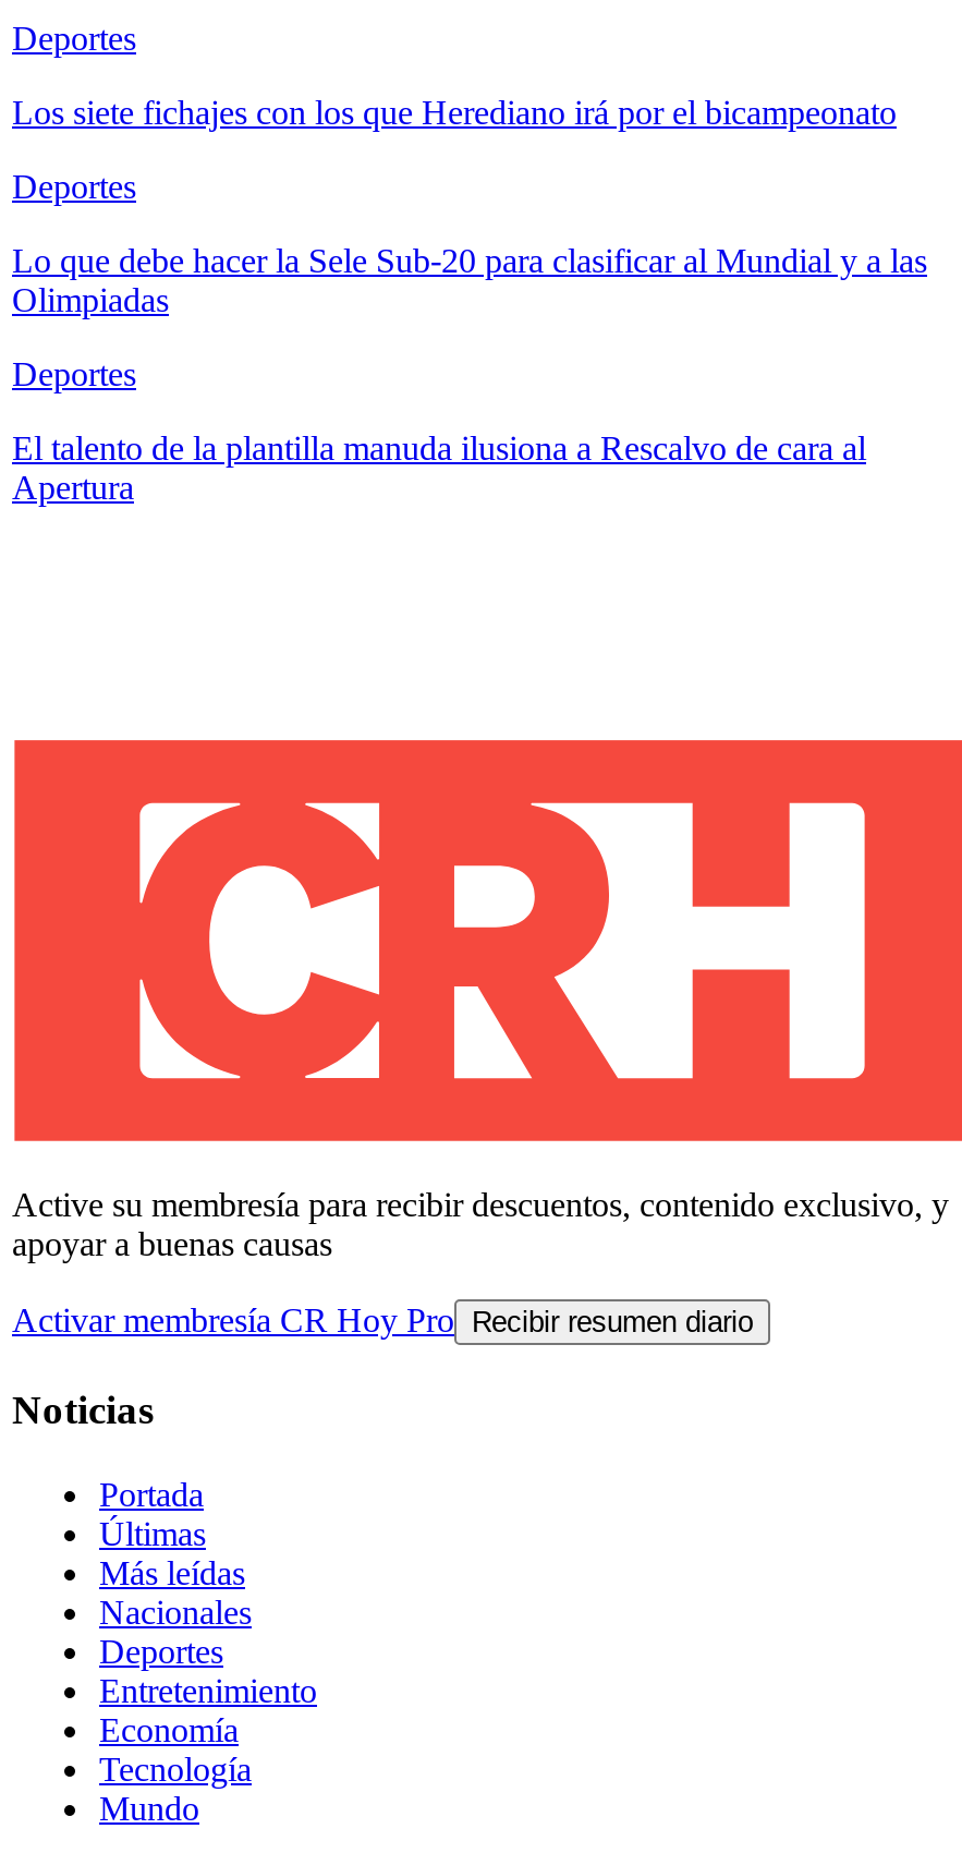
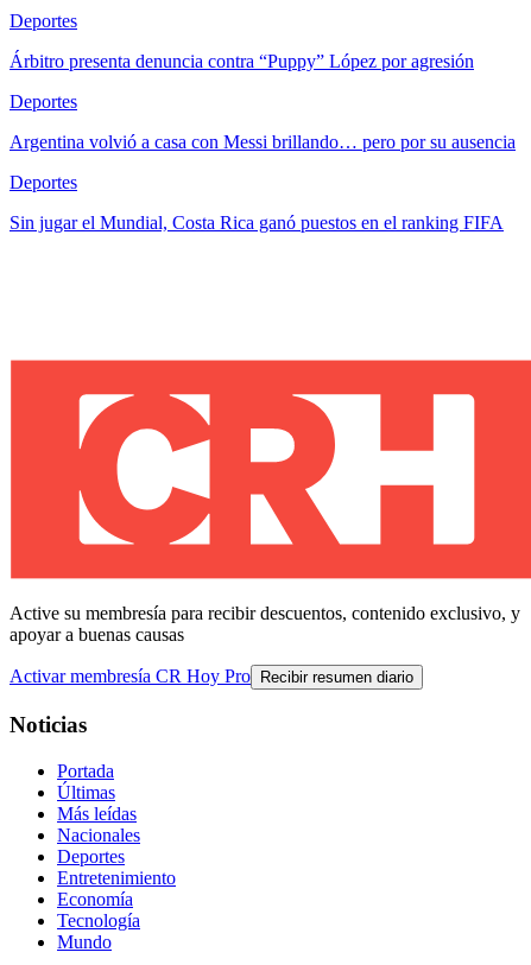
[12,94,897,131] Los siete fichajes con los que Herediano irá por el bicampeonato -> [10,51,474,71] Árbitro presenta denuncia contra “Puppy” López por agresión
[12,242,927,318] Lo que debe hacer la Sele Sub-20 para clasificar al Mundial y a las | Olimpiadas -> [10,132,516,152] Argentina volvió a casa con Messi brillando… pero por su ausencia
[12,430,866,506] El talento de la plantilla manuda ilusiona a Rescalvo de cara al | Apertura -> [10,213,504,233] Sin jugar el Mundial, Costa Rica ganó puestos en el ranking FIFA

